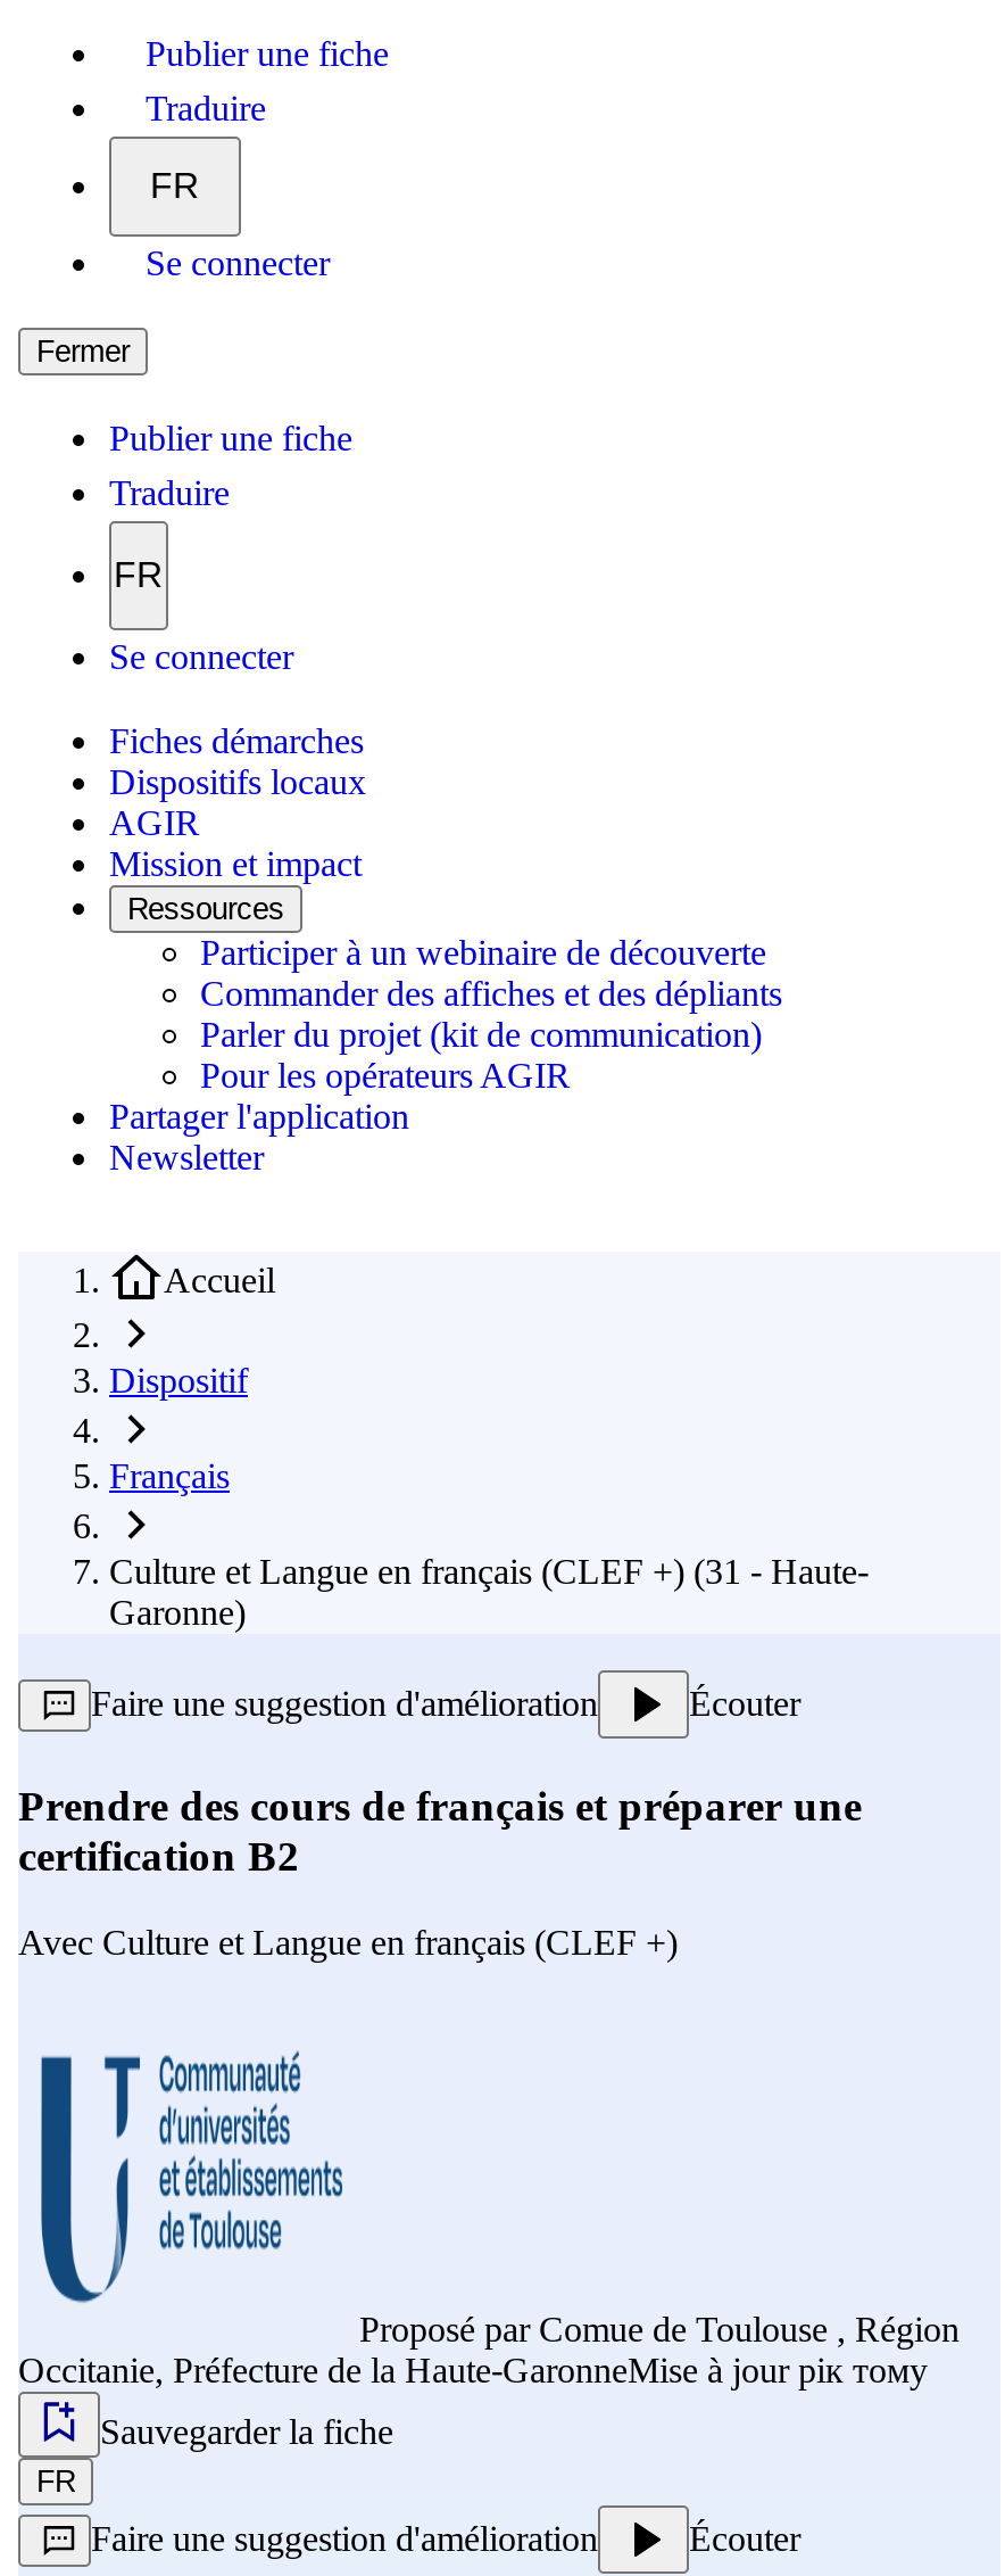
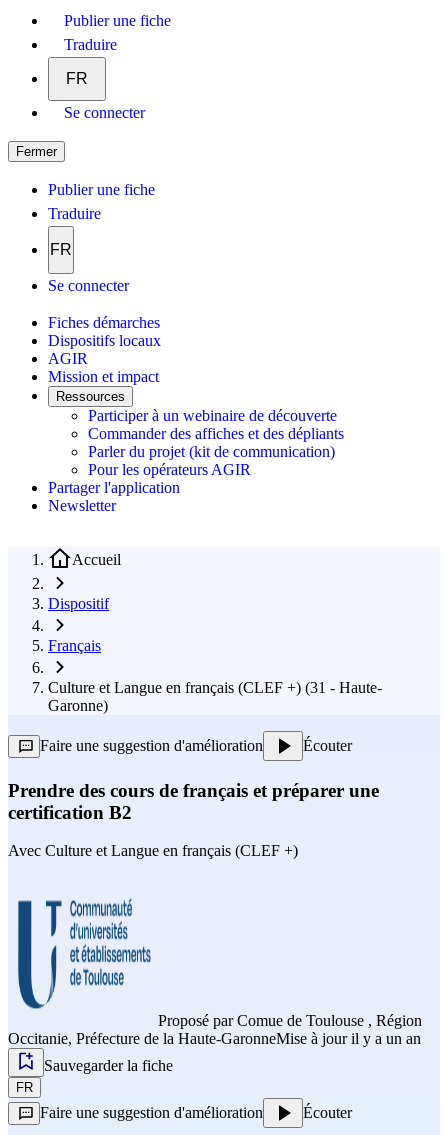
[18,2352,928,2390] Occitanie, Préfecture de la Haute-GaronneMise à jour рік тому -> [8,1030,421,1047] Occitanie, Préfecture de la Haute-GaronneMise à jour il y a un an

